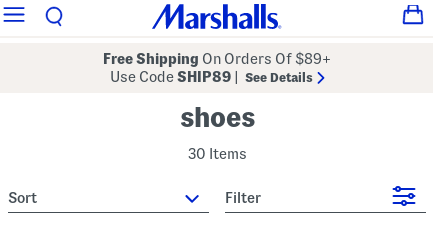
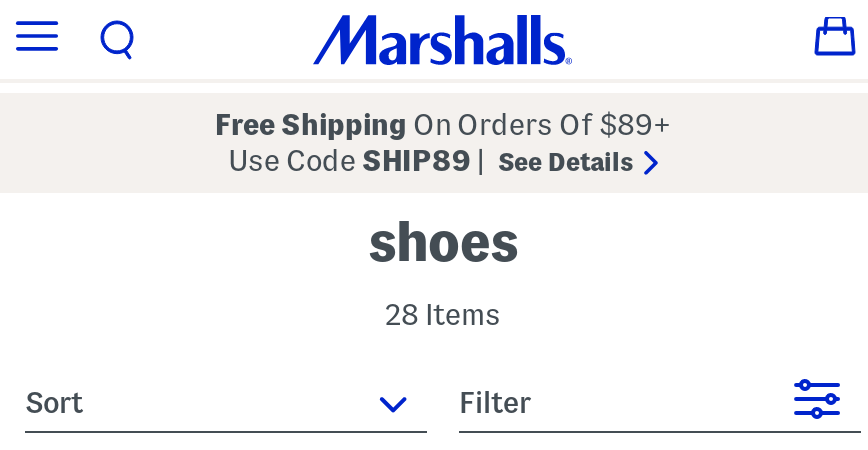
[187,146,246,162] 30 Items -> [385,299,501,331] 28 Items

